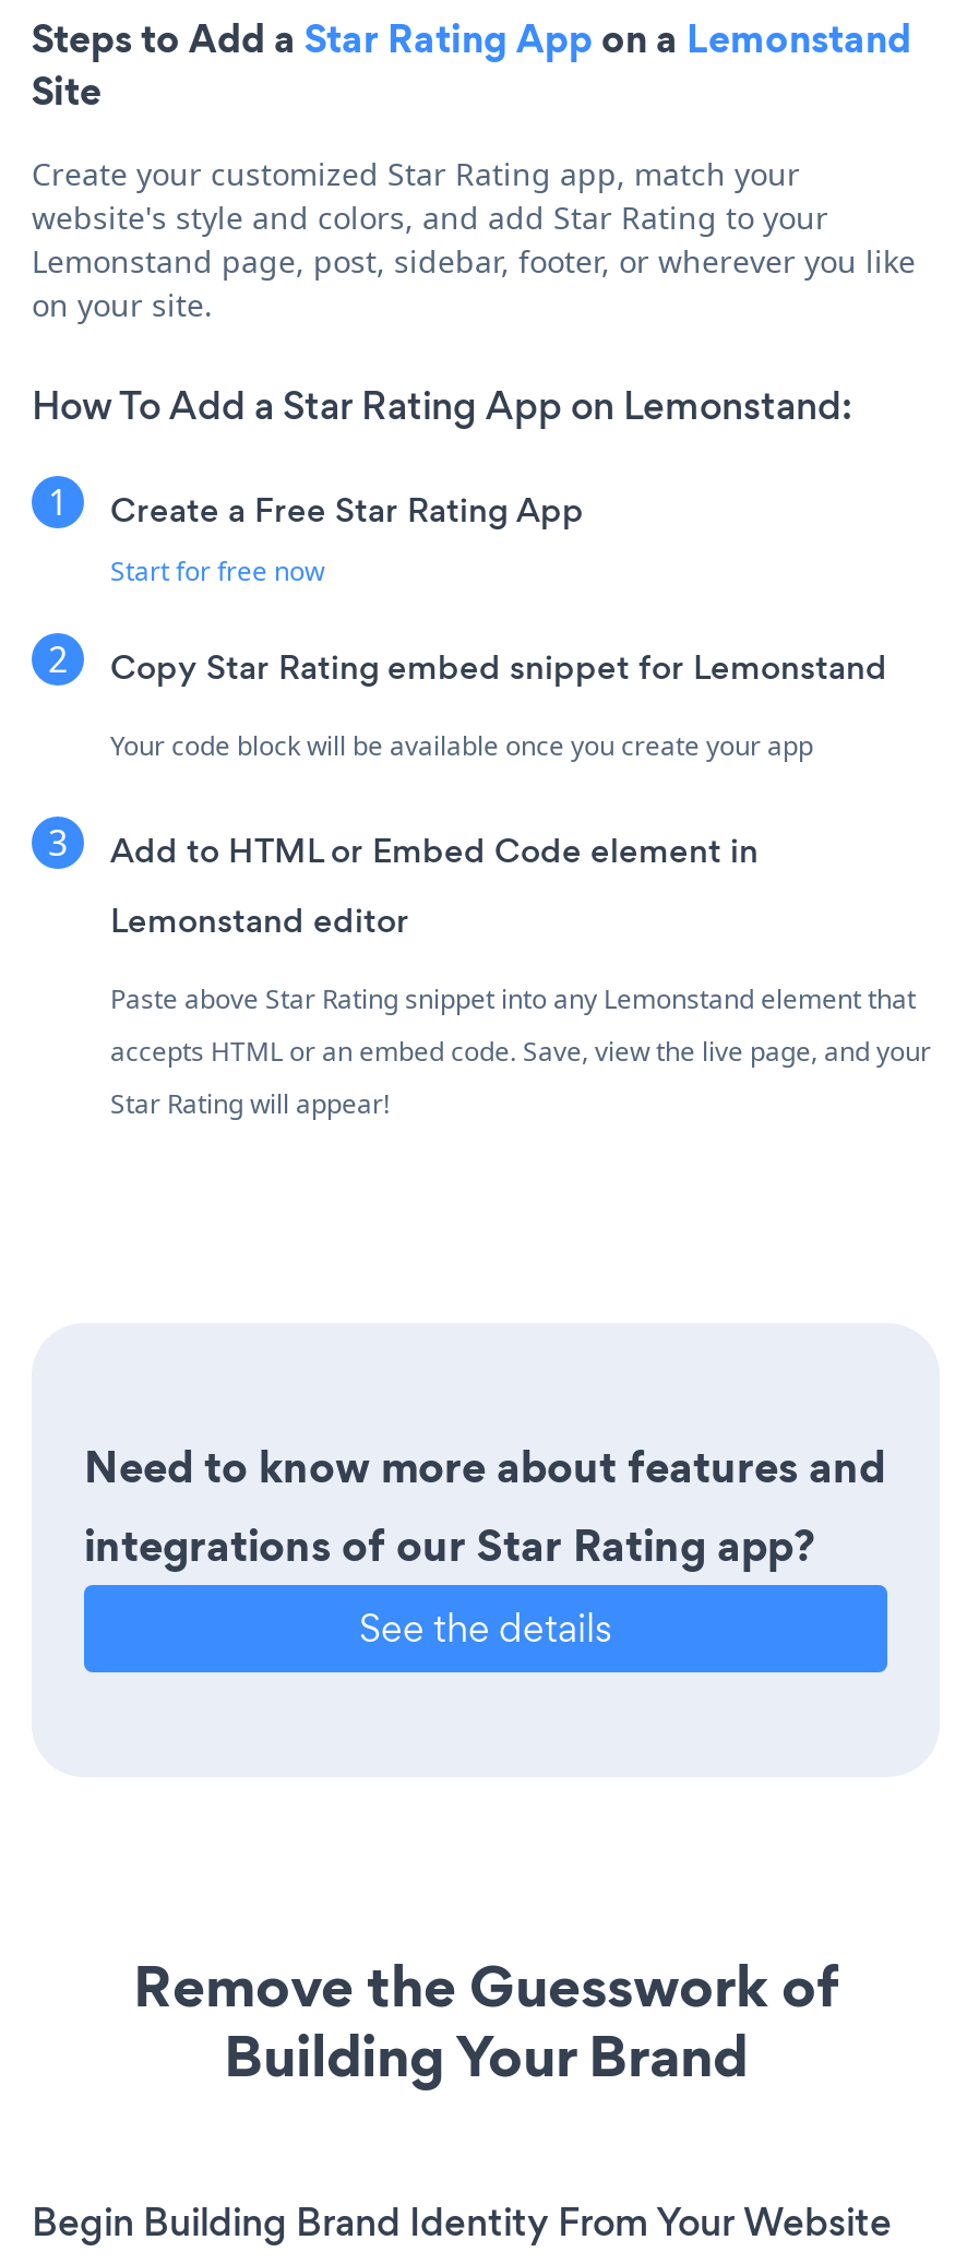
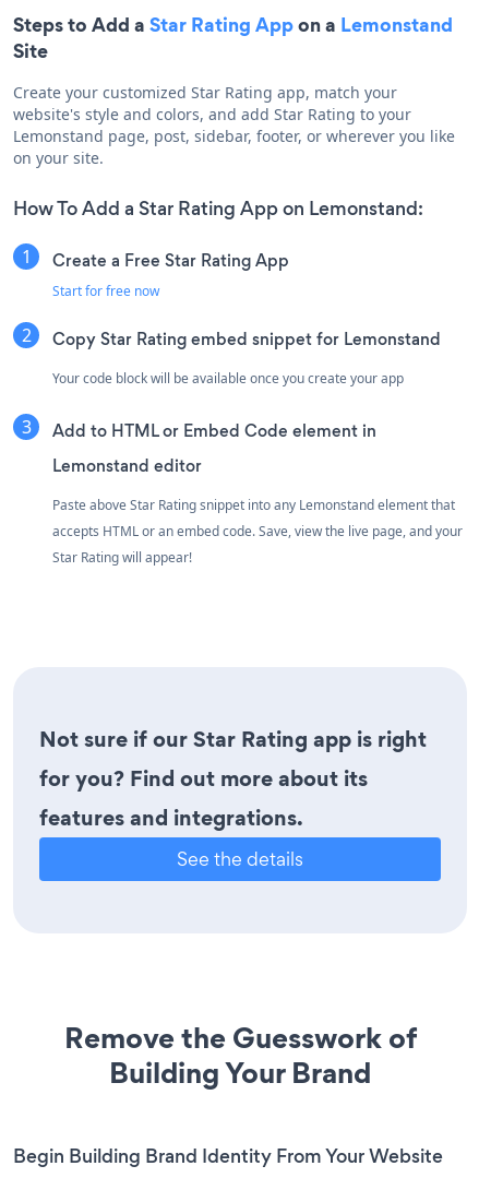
[84,1436,885,1575] Need to know more about features and | integrations of our Star Rating app? -> [39,723,427,833] Not sure if our Star Rating app is right | for you? Find out more about its | features and integrations.

